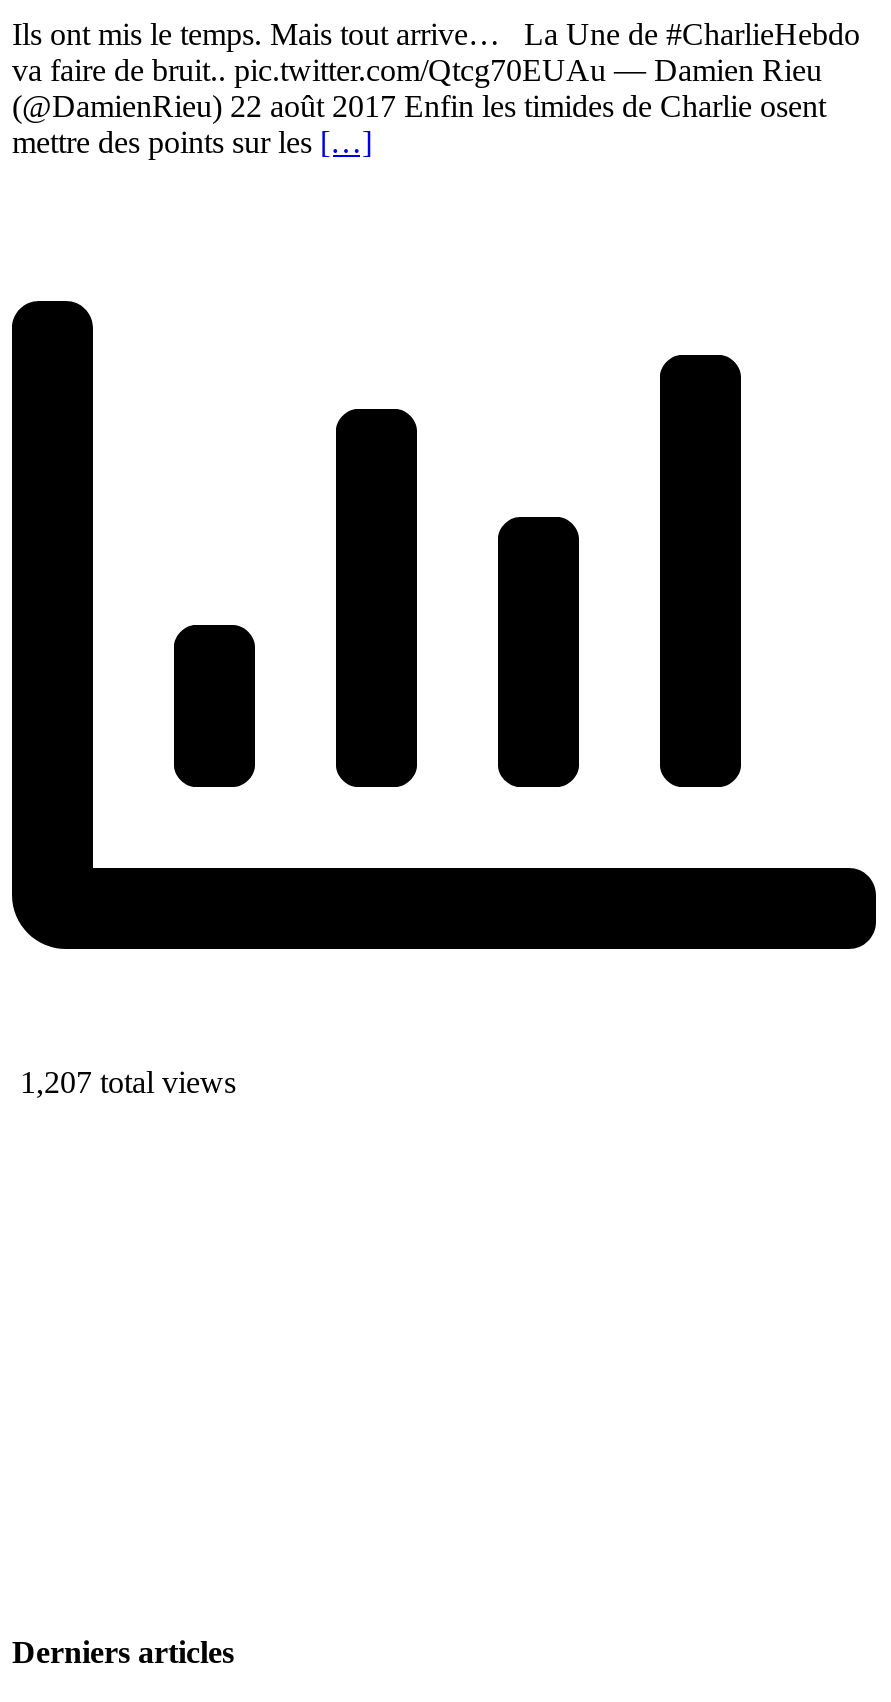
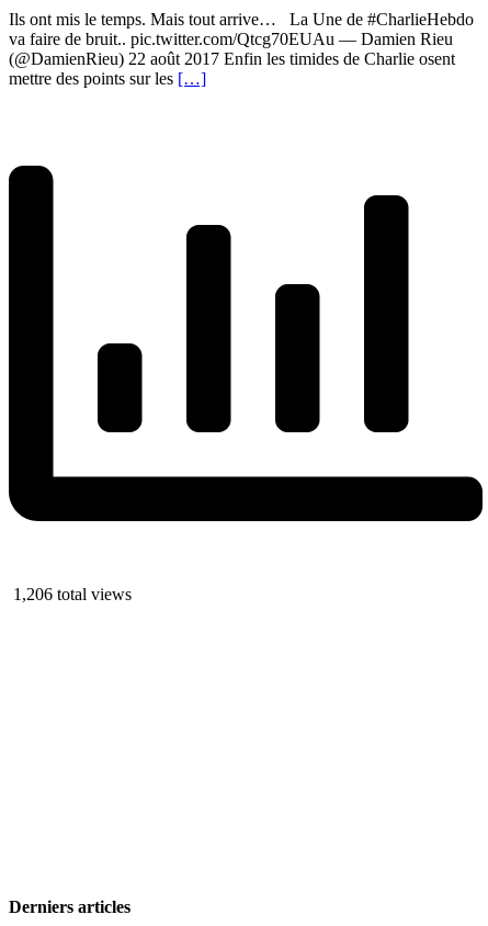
[12,1066,236,1100] 1,207 total views -> [9,585,132,604] 1,206 total views

